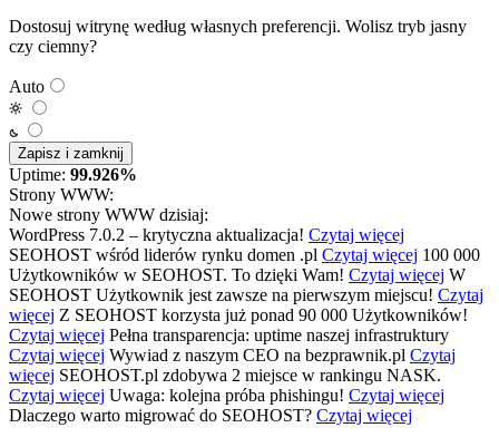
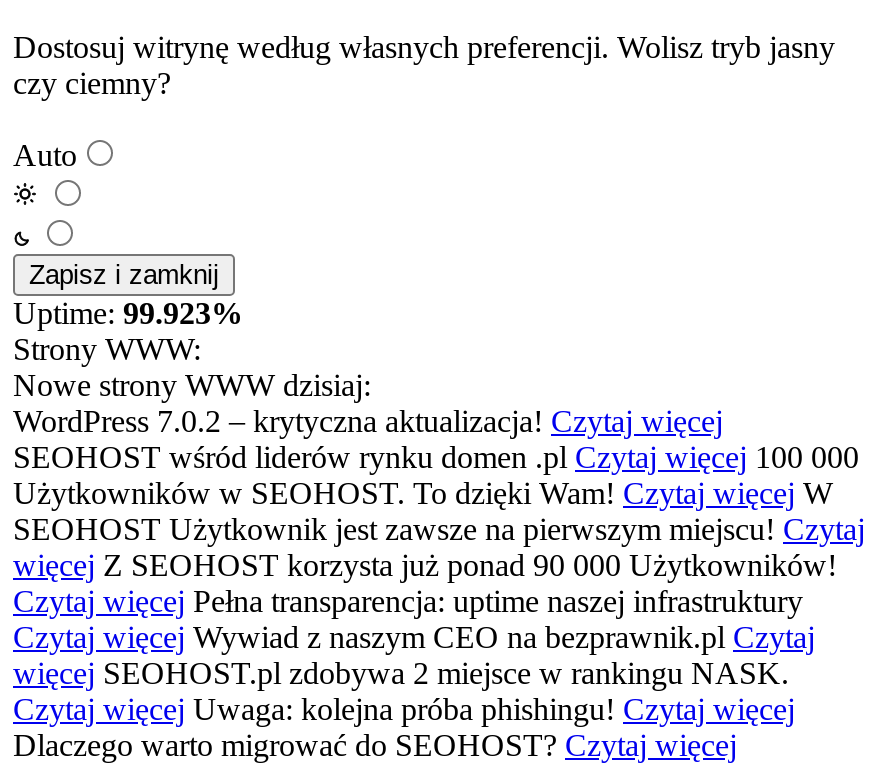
[9,165,137,184] Uptime:99.926% -> [13,296,243,330] Uptime:99.923%

